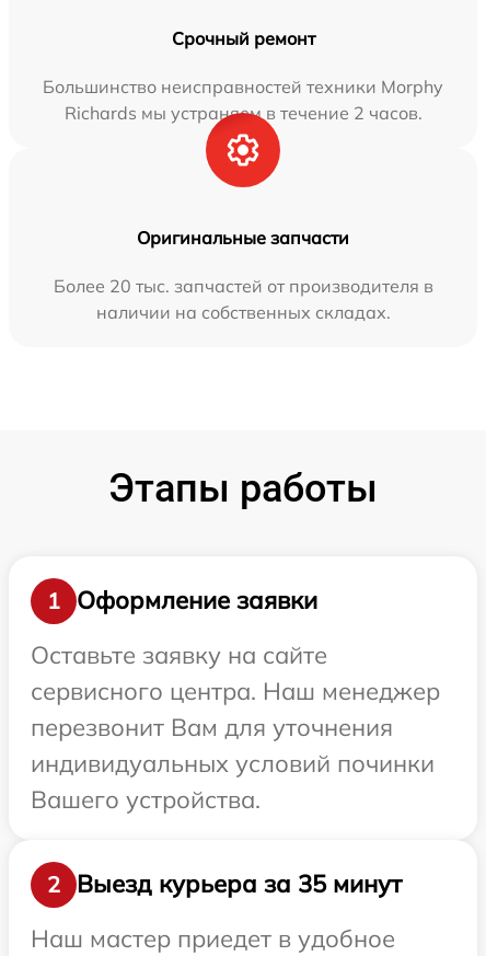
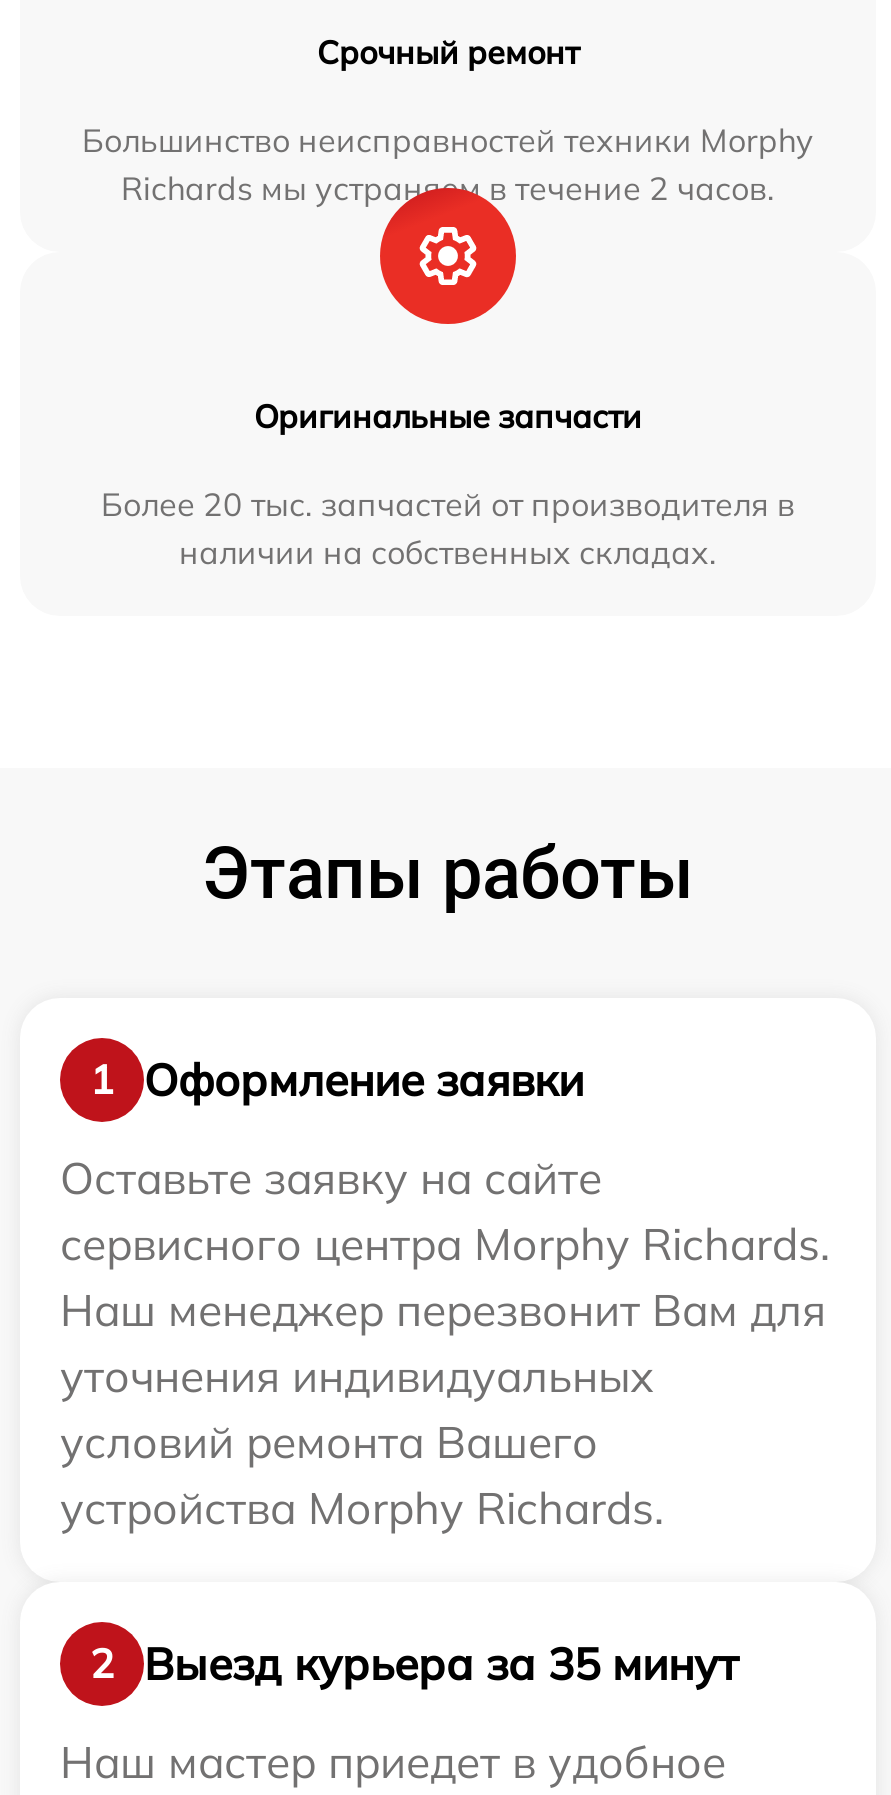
[31,675,440,814] сервисного центра. Наш менеджер | перезвонит Вам для уточнения | индивидуальных условий починки | Вашего устройства. -> [60,1216,830,1536] сервисного центра Morphy Richards. | Наш менеджер перезвонит Вам для | уточнения индивидуальных | условий ремонта Вашего | устройства Morphy Richards.

